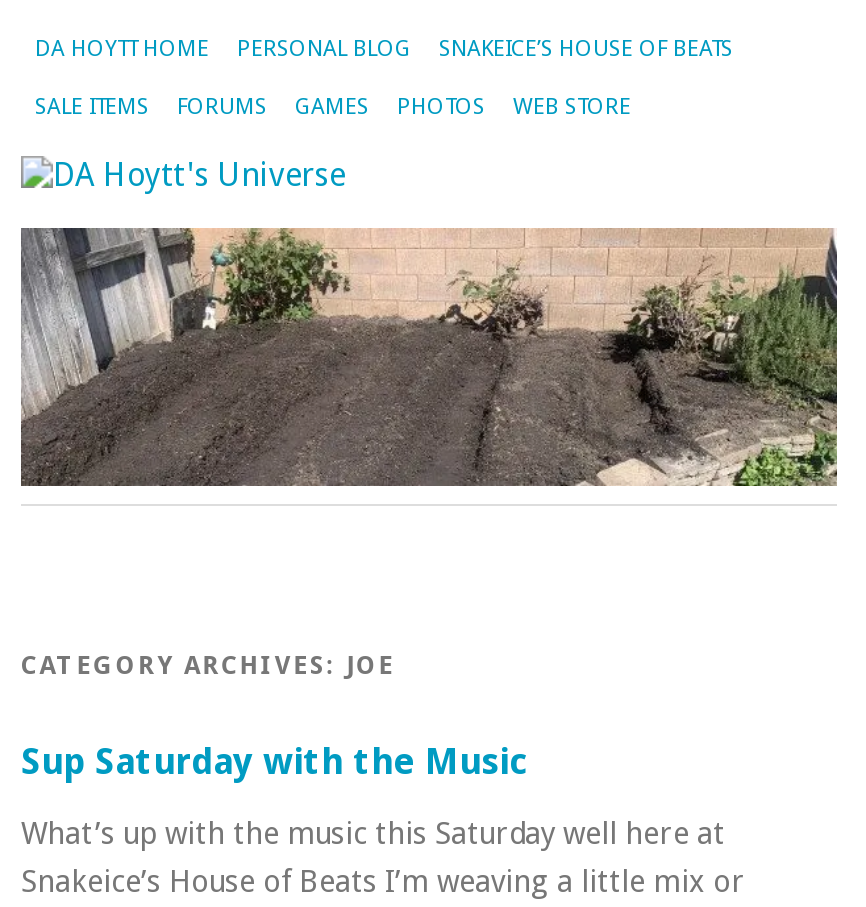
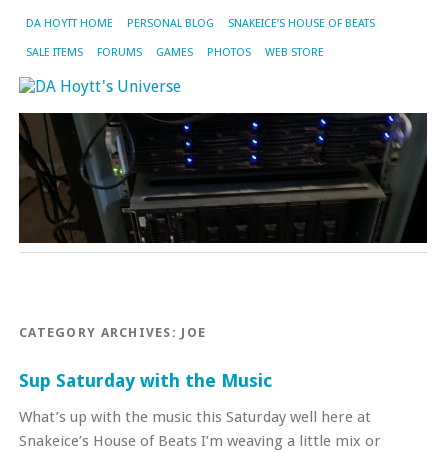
[19,226,839,488] [image] -> [18,112,428,244] [image]

